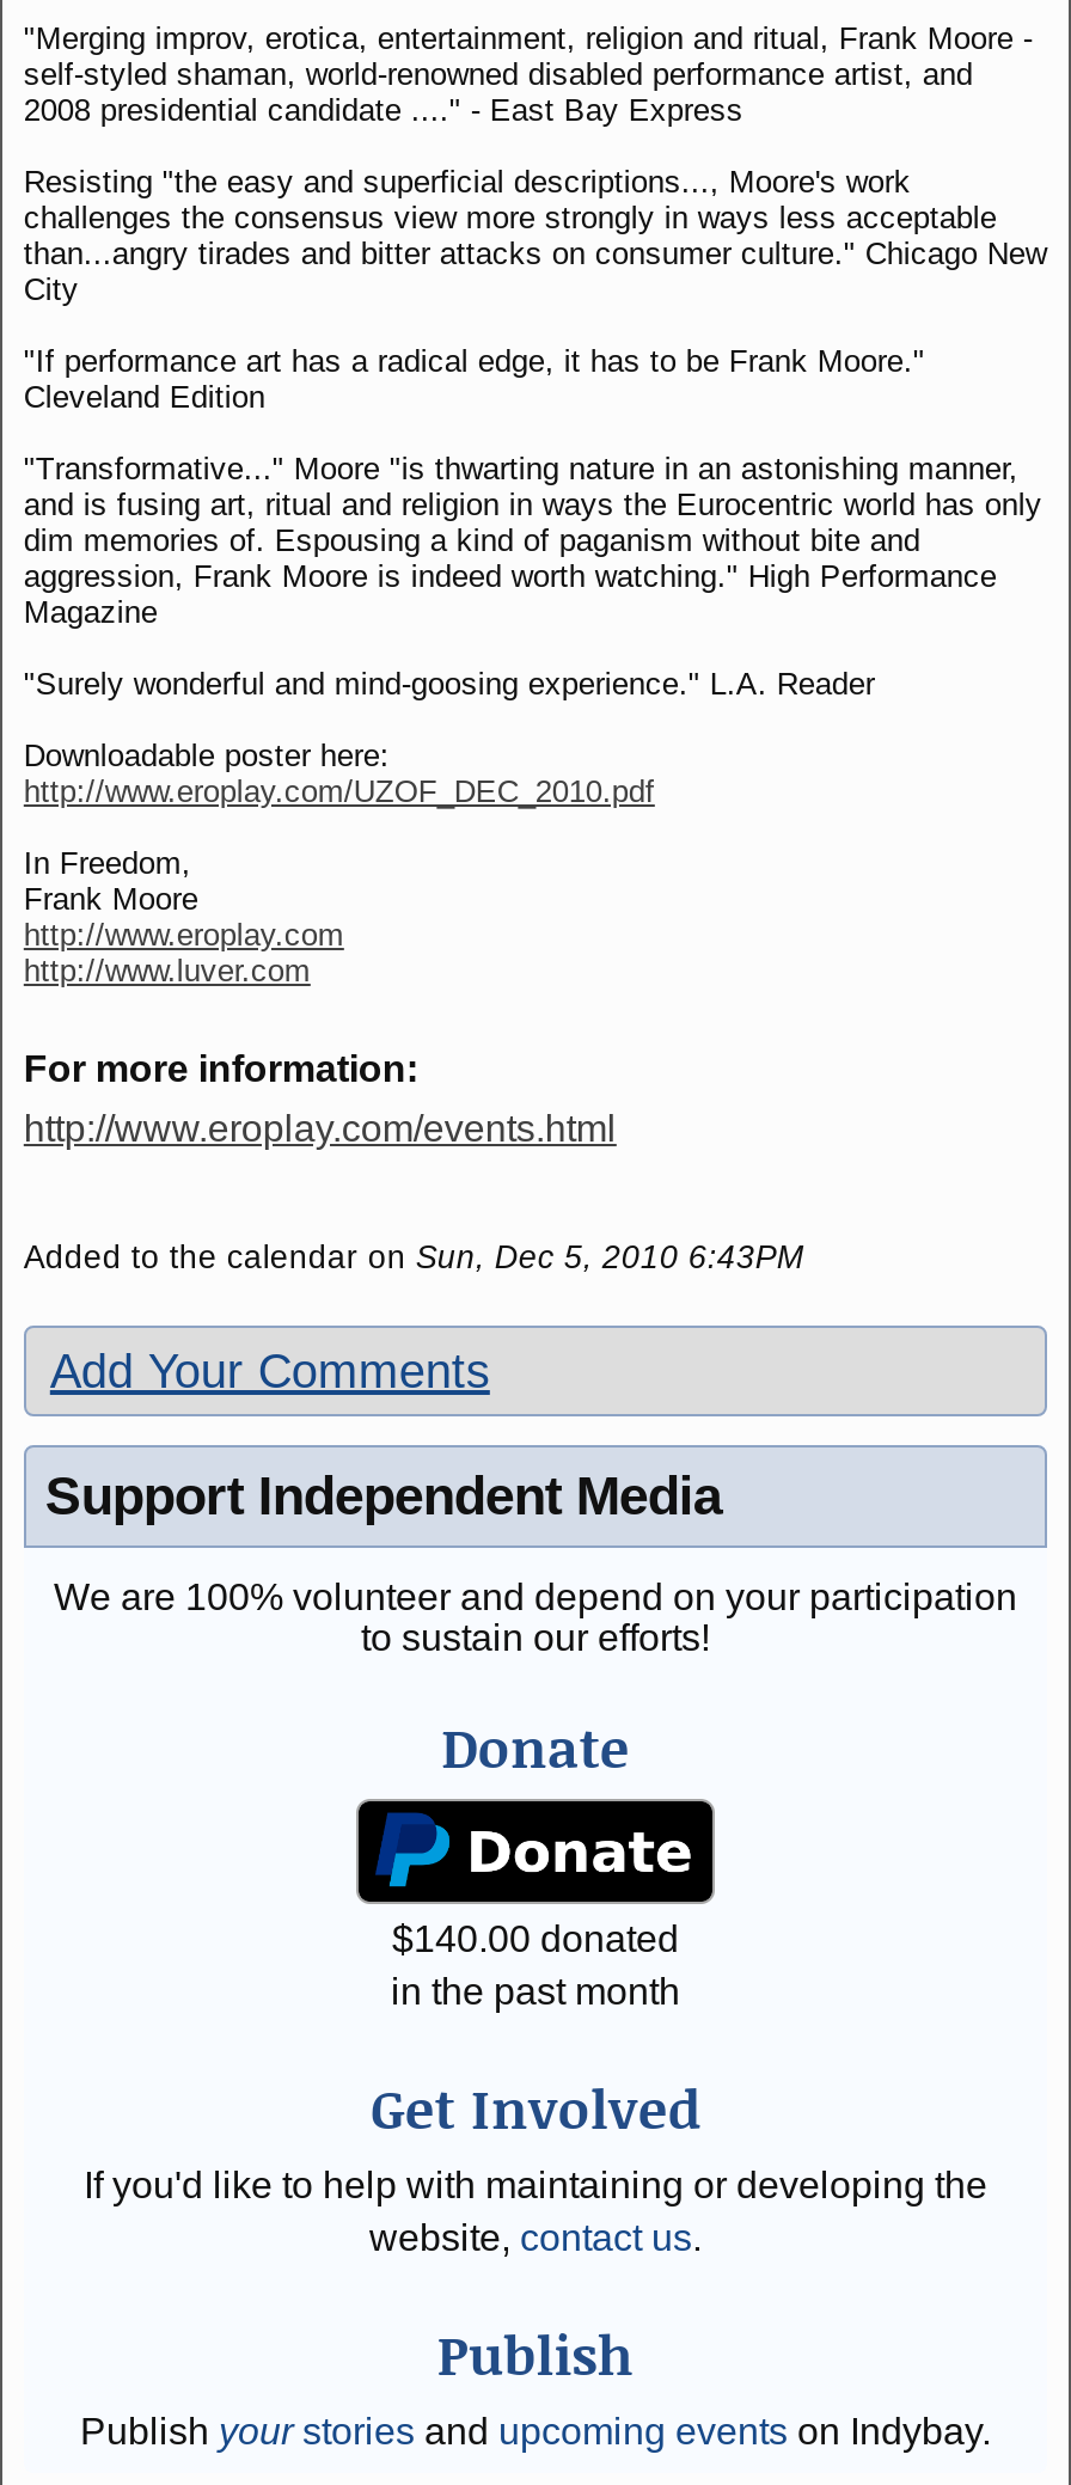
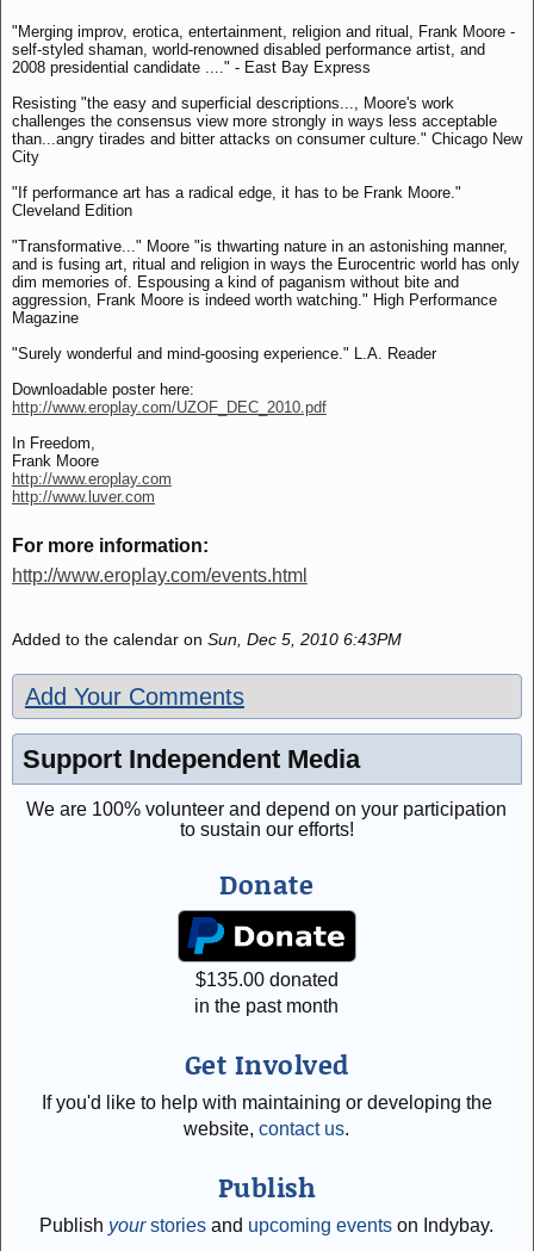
[392,1919,679,1960] $140.00 donated -> [195,970,339,990] $135.00 donated

